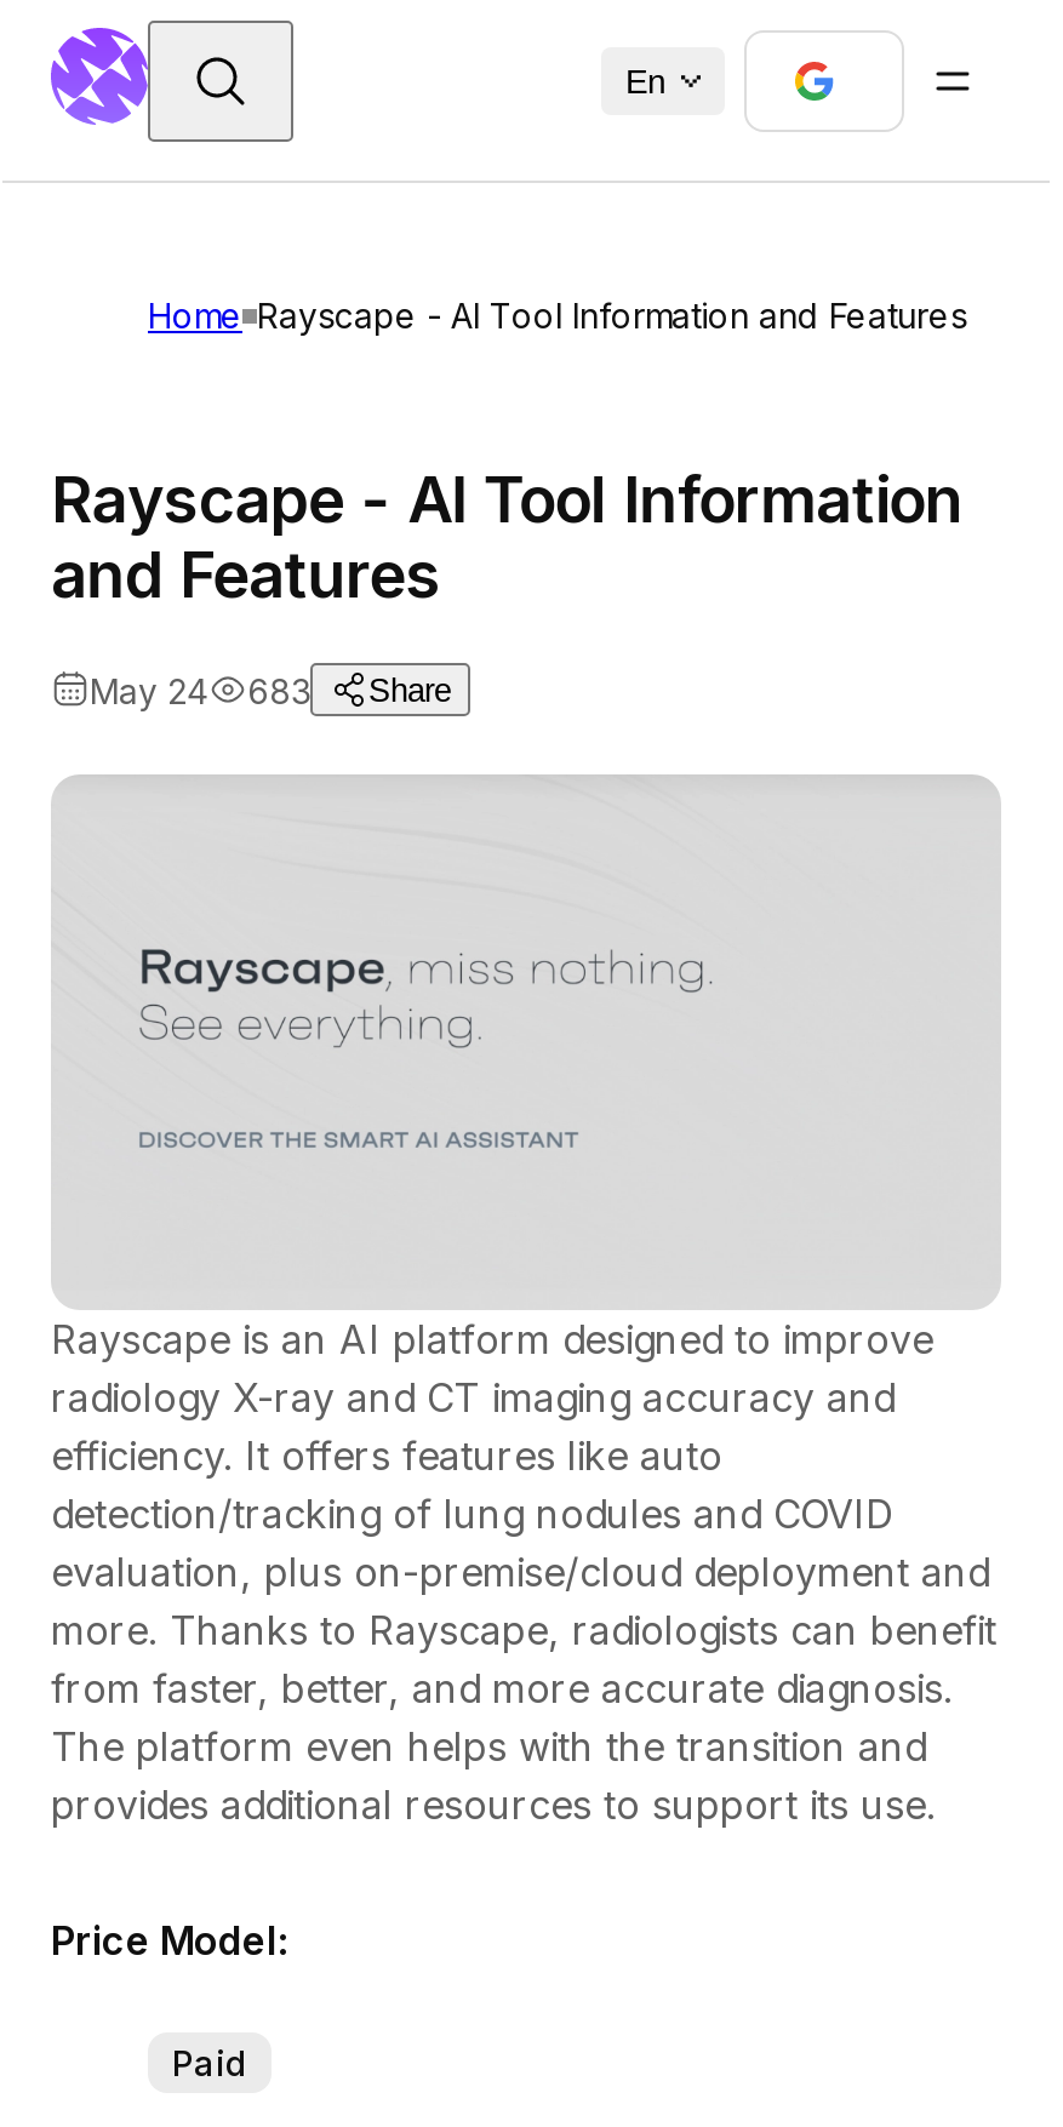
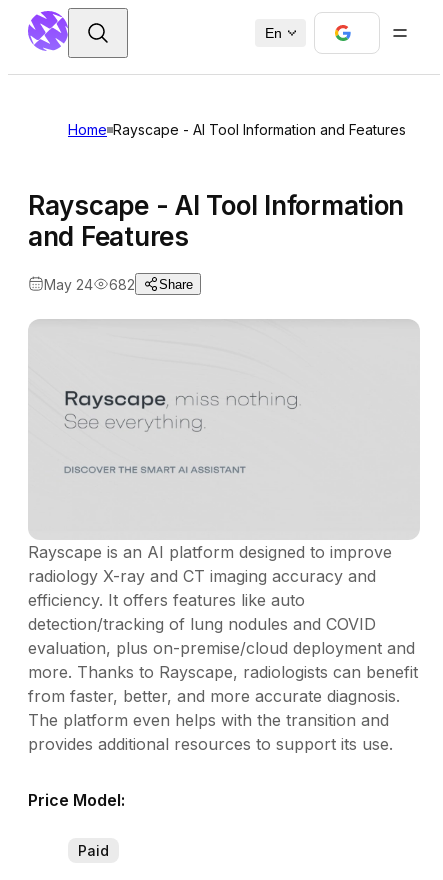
[90,669,451,711] May 24 683 Share -> [44,276,193,293] May 24 682 Share

